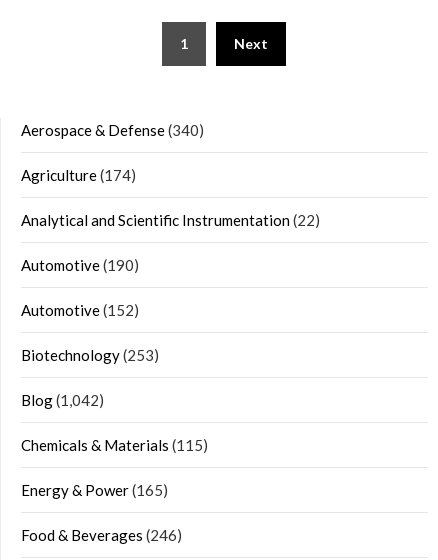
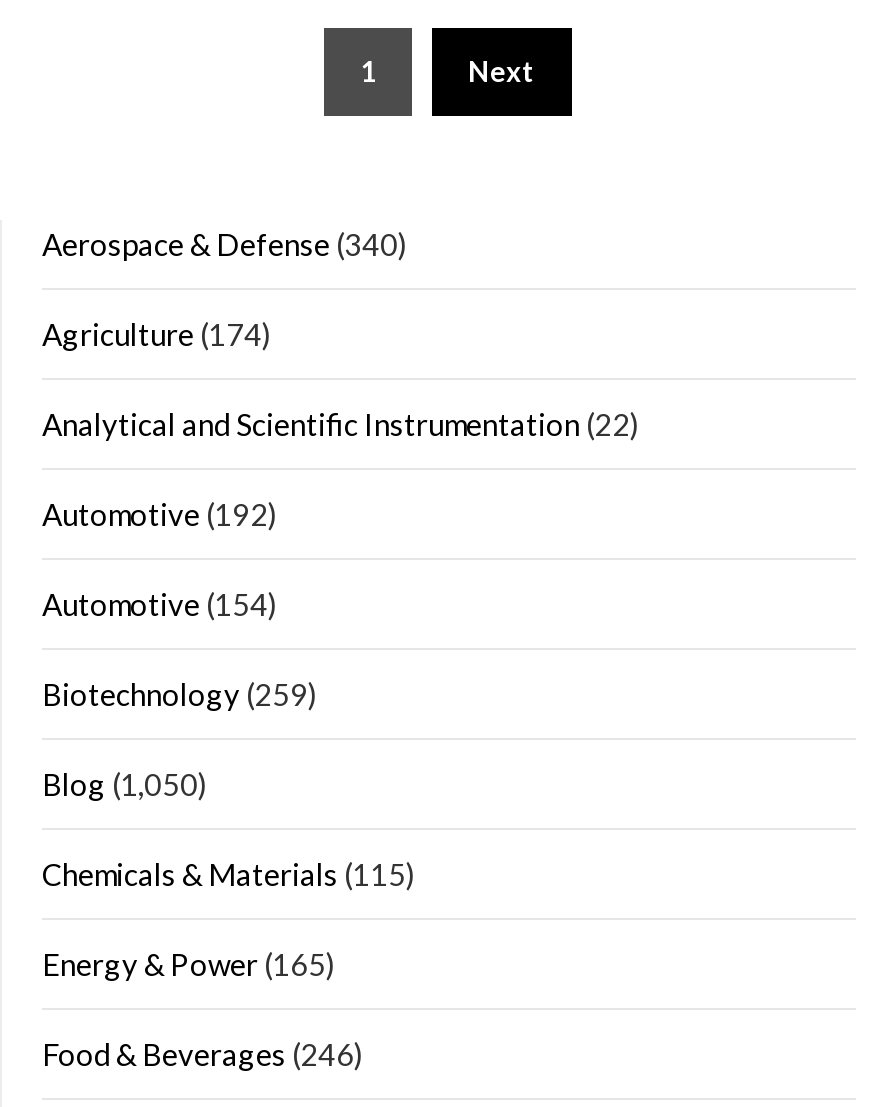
[21,256,139,274] Automotive (190) -> [42,496,278,532] Automotive (192)
[21,301,139,319] Automotive (152) -> [42,586,278,622] Automotive (154)
[21,346,159,364] Biotechnology (253) -> [42,676,318,712] Biotechnology (259)
[21,391,104,409] Blog (1,042) -> [42,766,208,802] Blog (1,050)

